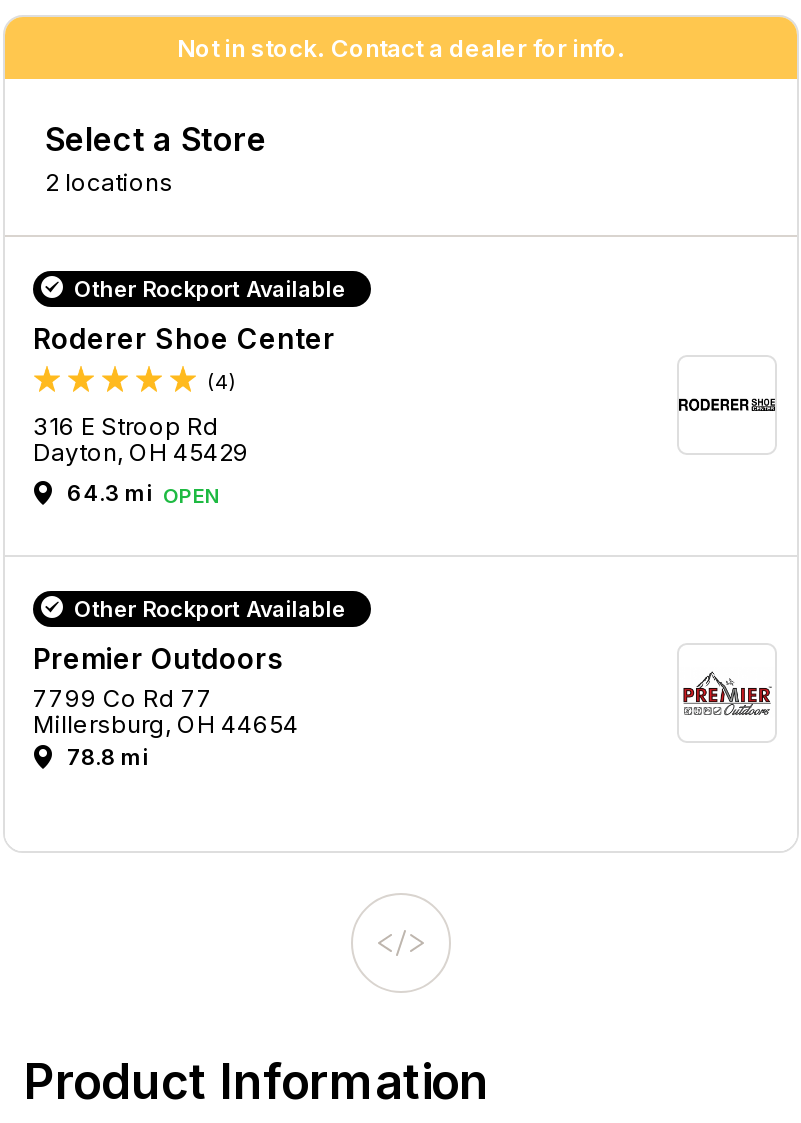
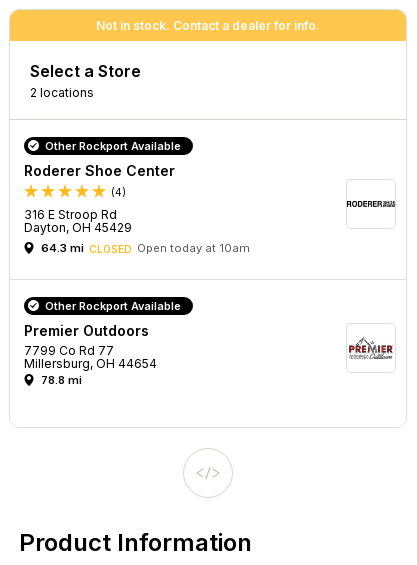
[67,478,221,506] 64.3 mi OPEN -> [41,240,250,255] 64.3 mi CLOSED Open today at 10am

